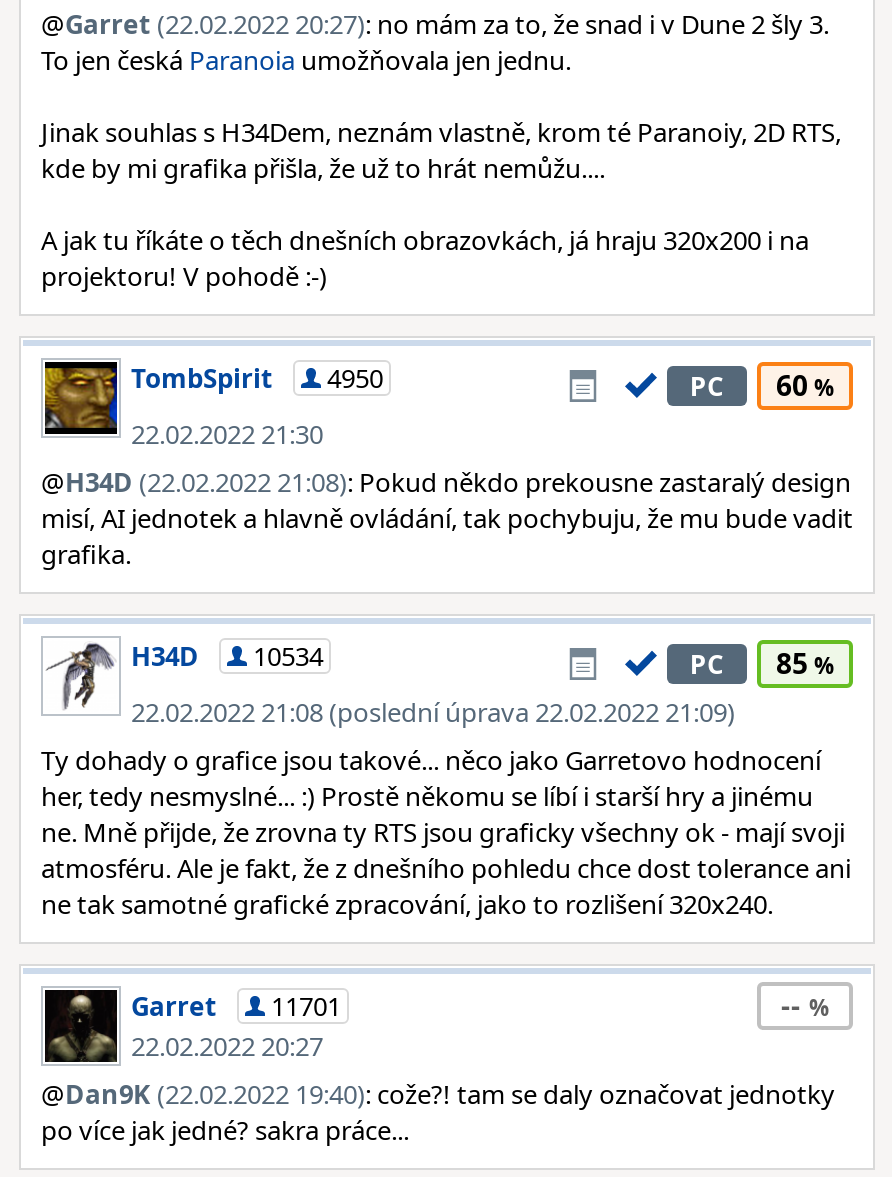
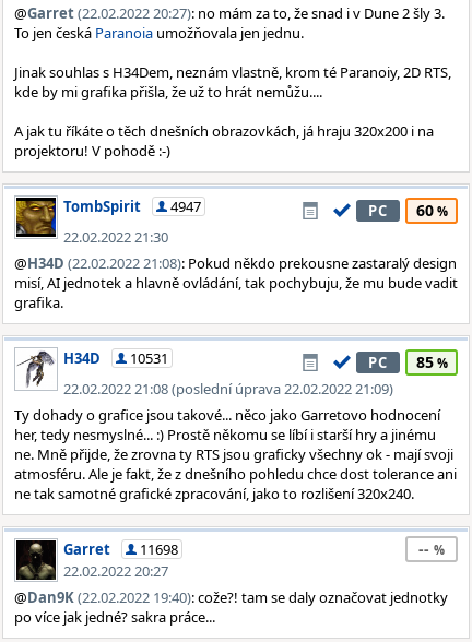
[131,360,383,396] TombSpirit 4950 -> [63,197,201,216] TombSpirit 4947
[131,638,323,674] H34D 10534 -> [63,348,168,368] H34D 10531
[131,988,341,1024] Garret 11701 -> [63,539,178,559] Garret 11698

